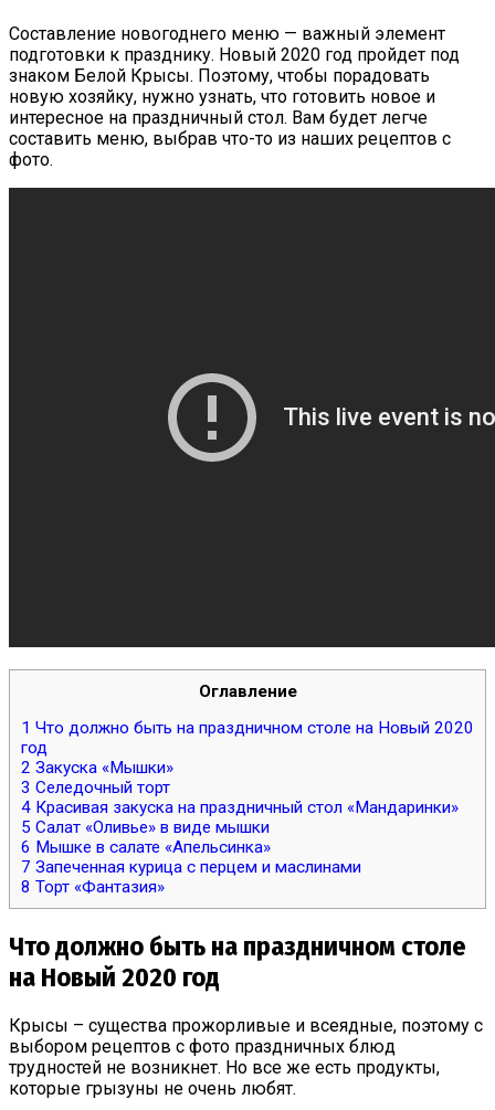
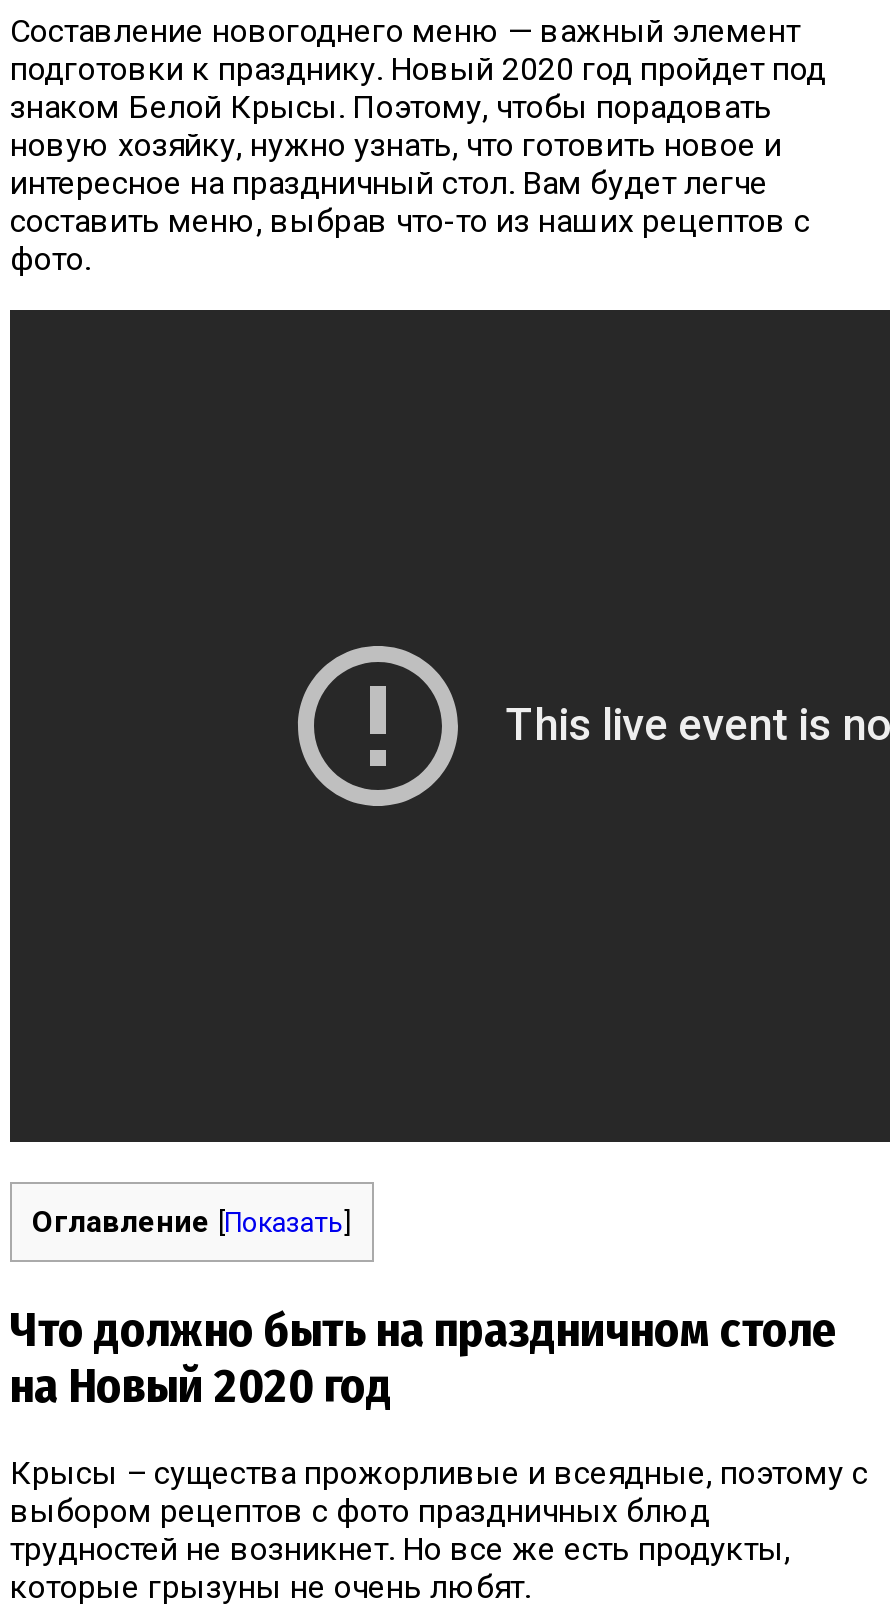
[21,681,474,897] Оглавление | 1 Что должно быть на праздничном столе на Новый 2020 | год | 2 Закуска «Мышки» | 3 Селедочный торт | 4 Красивая закуска на праздничный стол «Мандаринки» | 5 Салат «Оливье» в виде мышки | 6 Мышке в салате «Апельсинка» | 7 Запеченная курица с перцем и маслинами | 8 Торт «Фантазия» -> [32,1204,352,1240] Оглавление [Показать]

